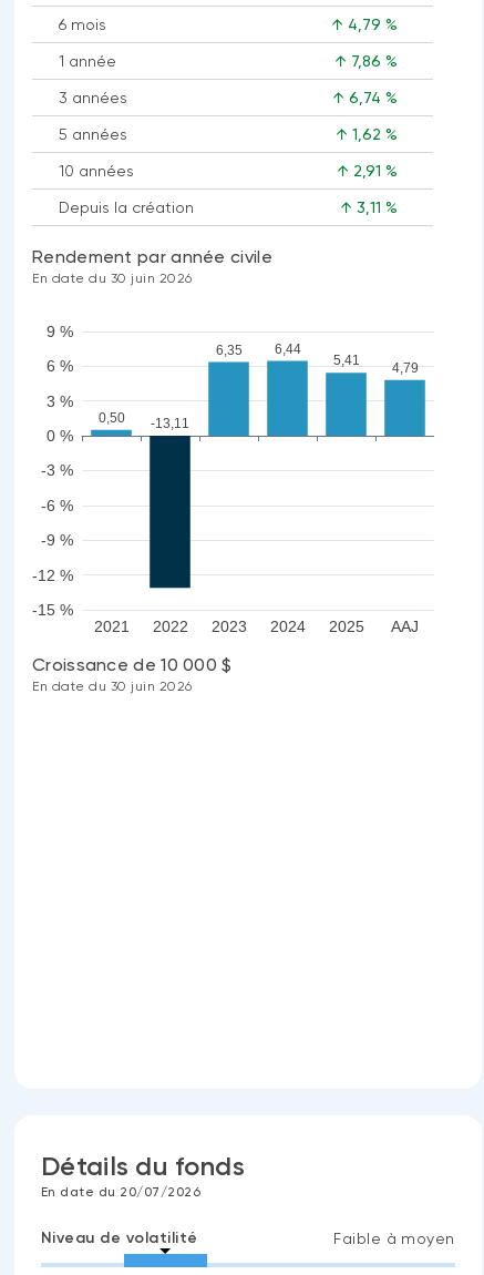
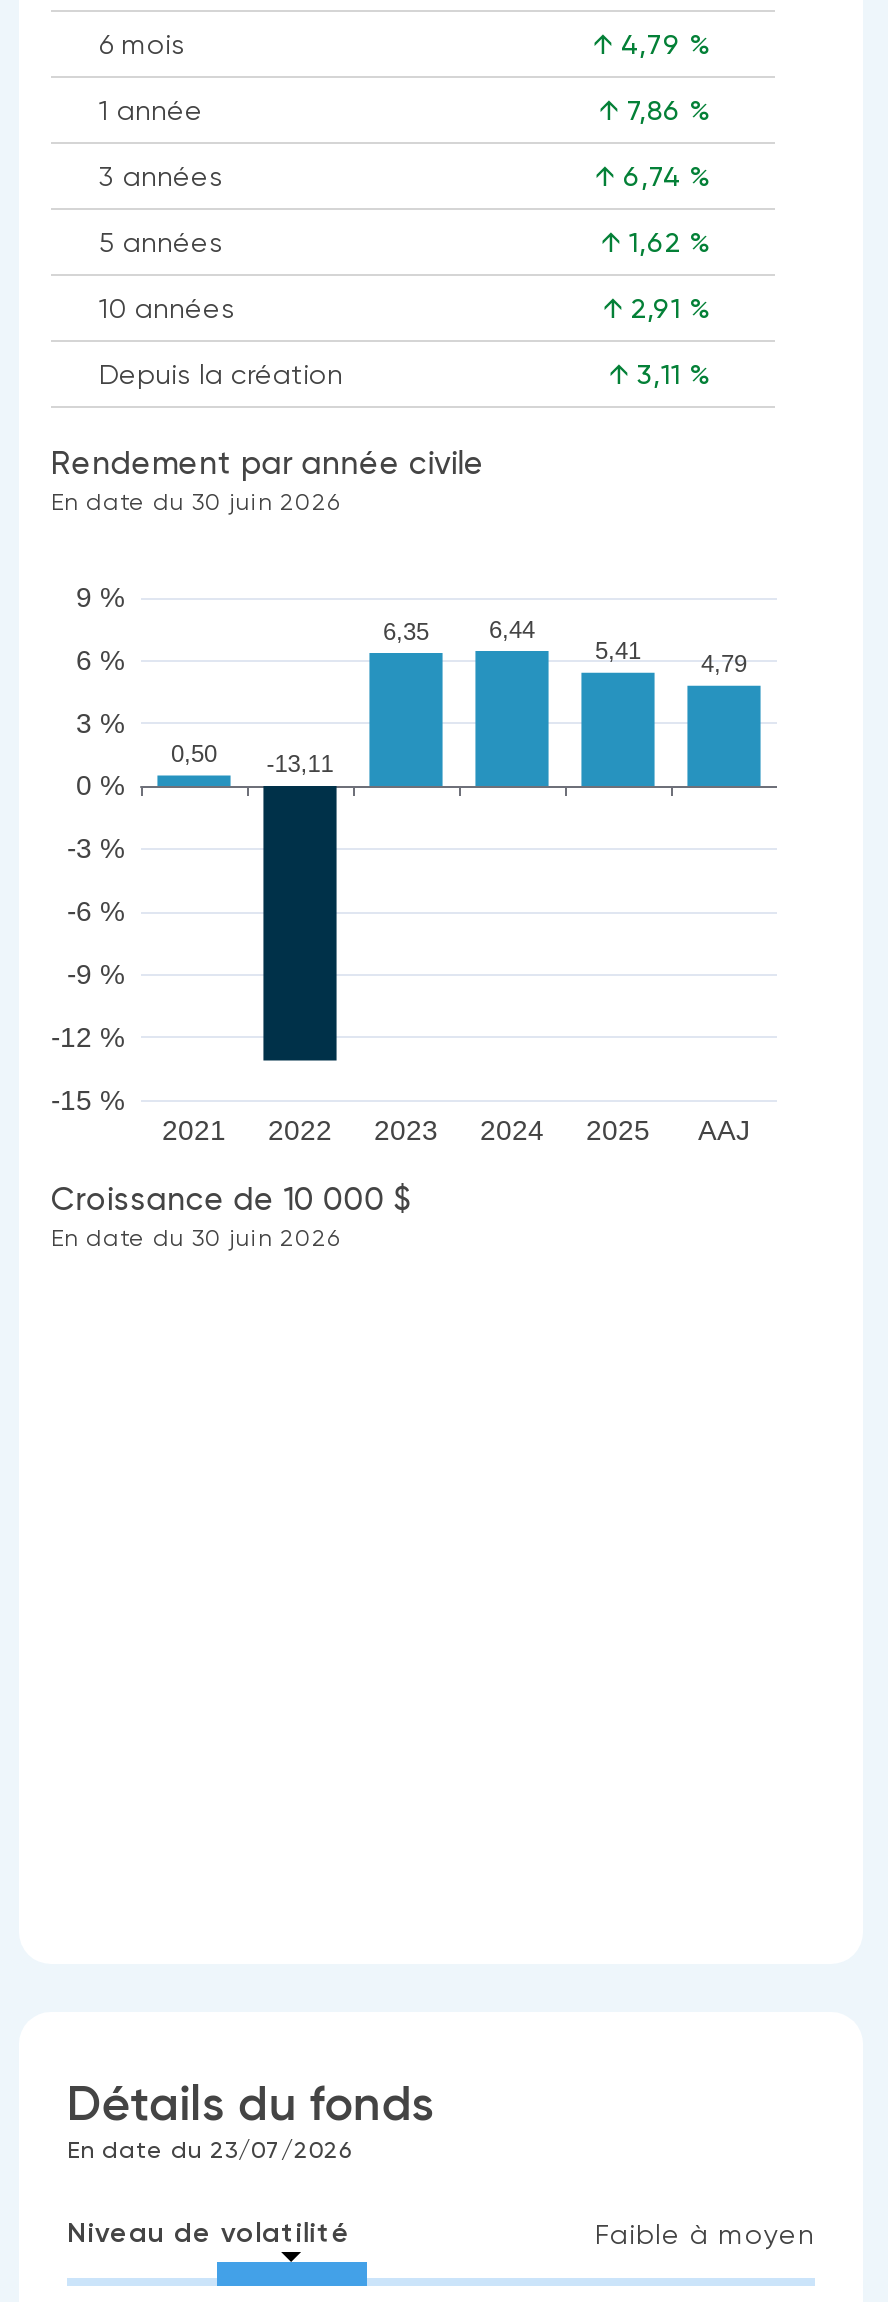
[41,1184,201,1200] En date du 20/07/2026 -> [67,2136,354,2164] En date du 23/07/2026

